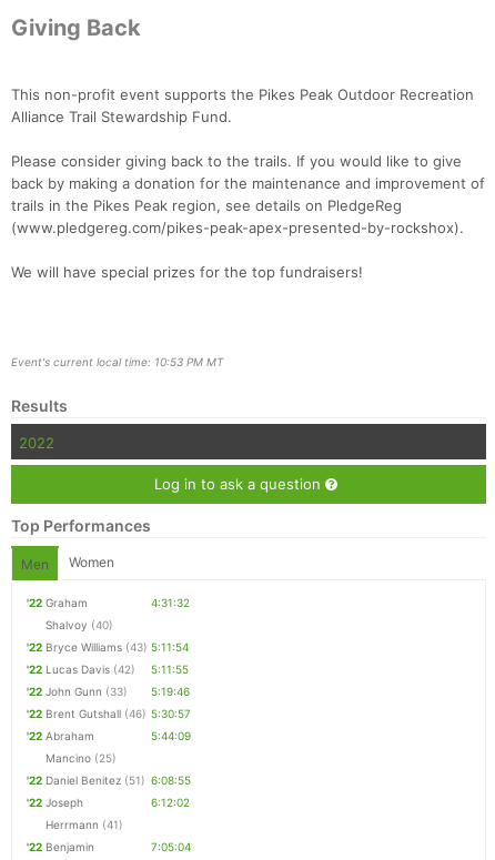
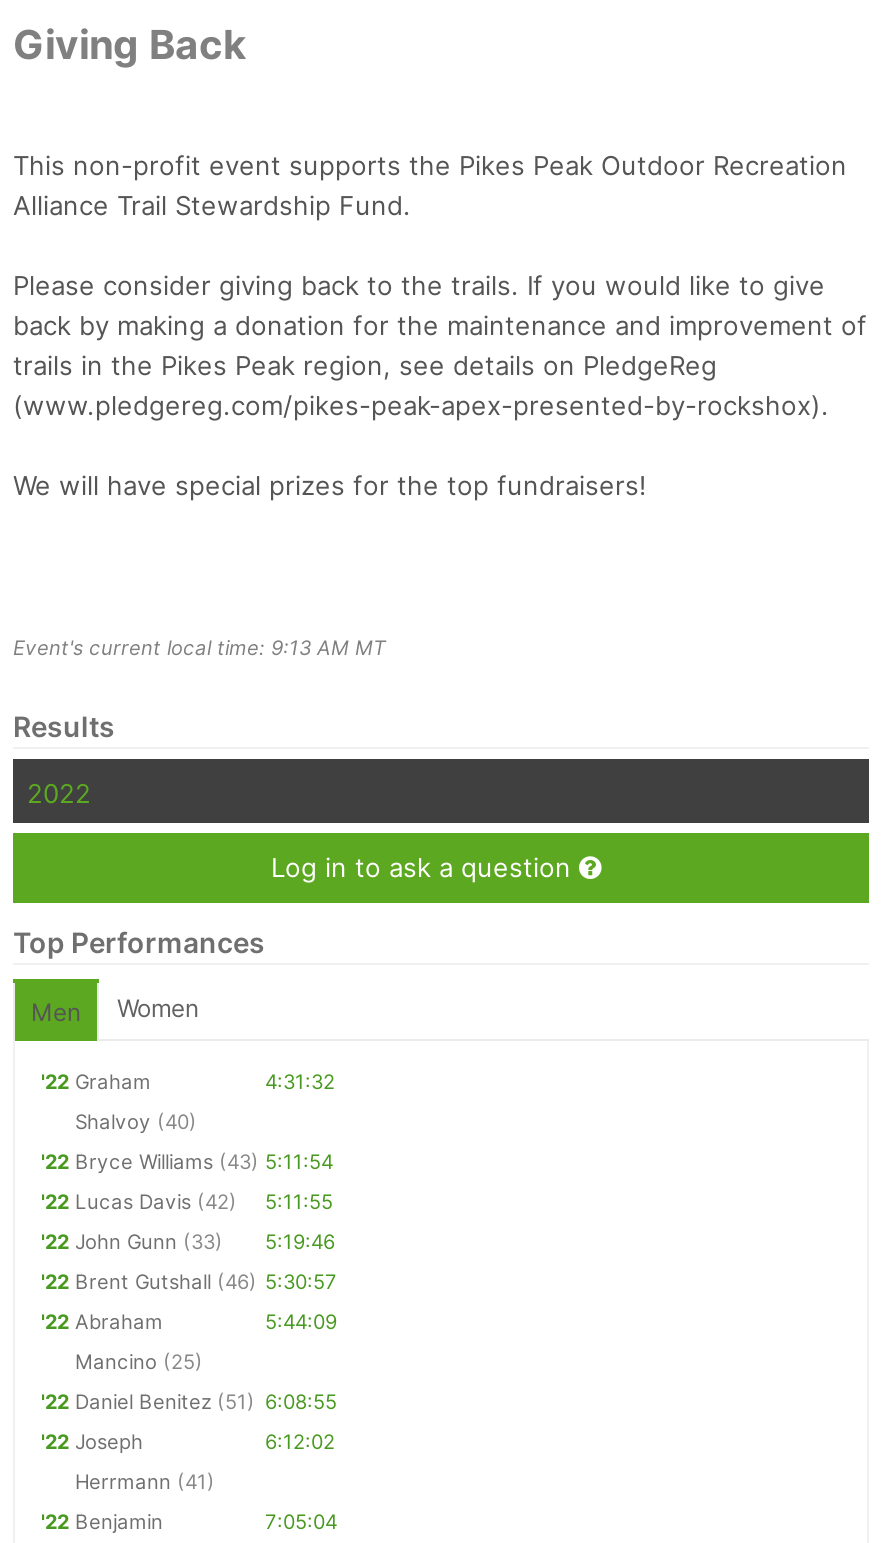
[11,355,223,369] Event's current local time: 10:53 PM MT -> [13,635,385,659] Event's current local time: 9:13 AM MT

